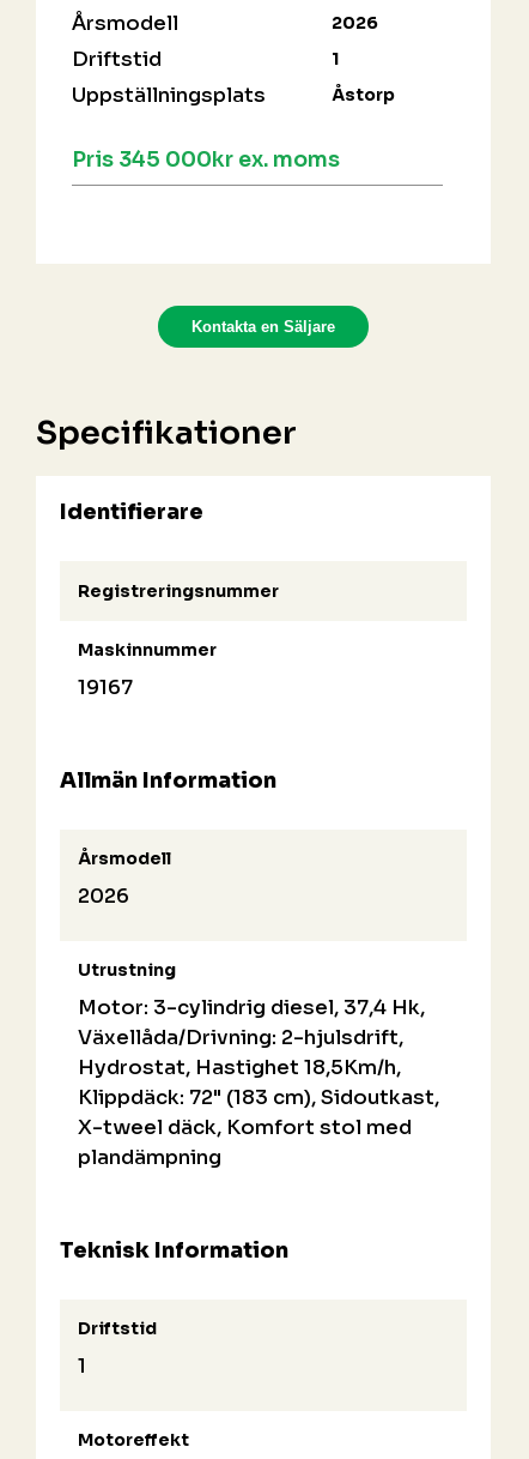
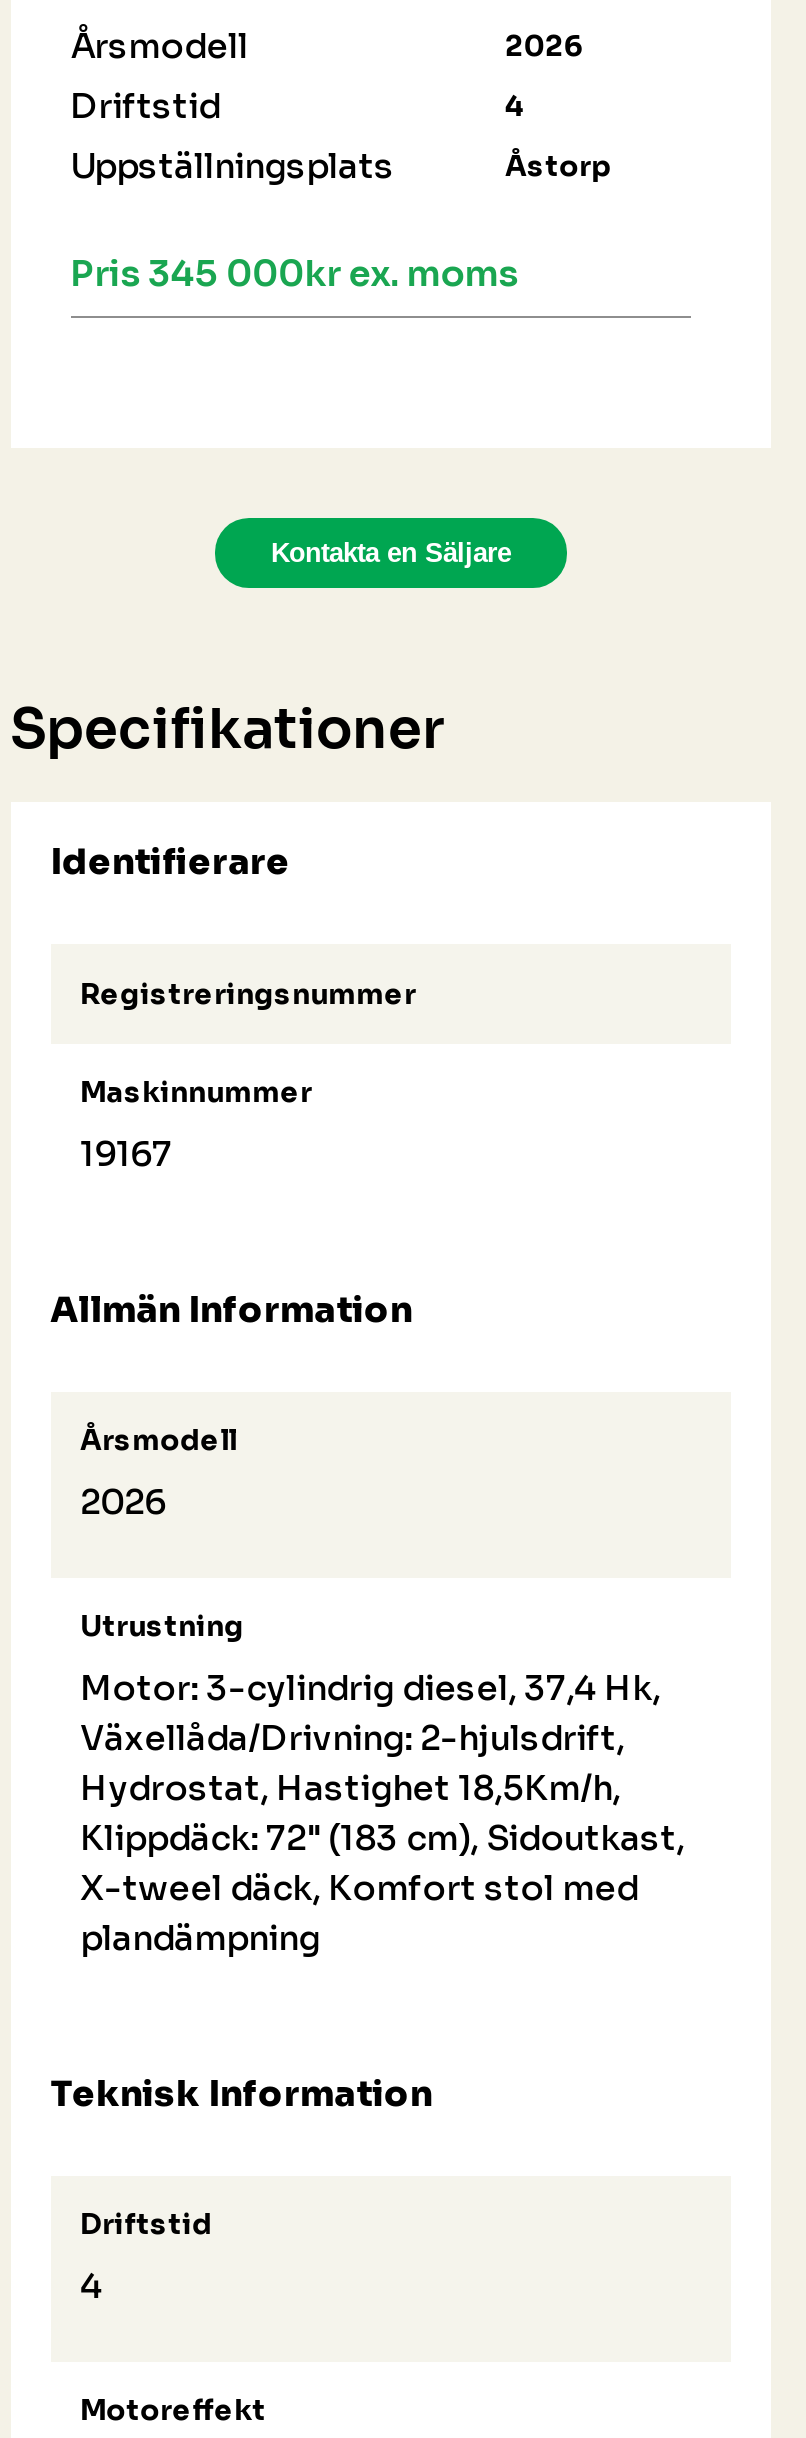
[332,48,339,70] 1 -> [505,88,525,124] 4
[77,1353,86,1378] 1 -> [80,2266,102,2308] 4

